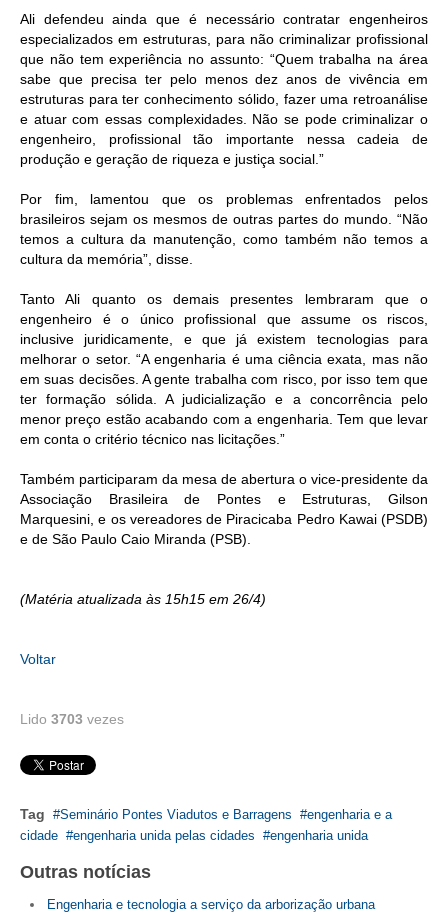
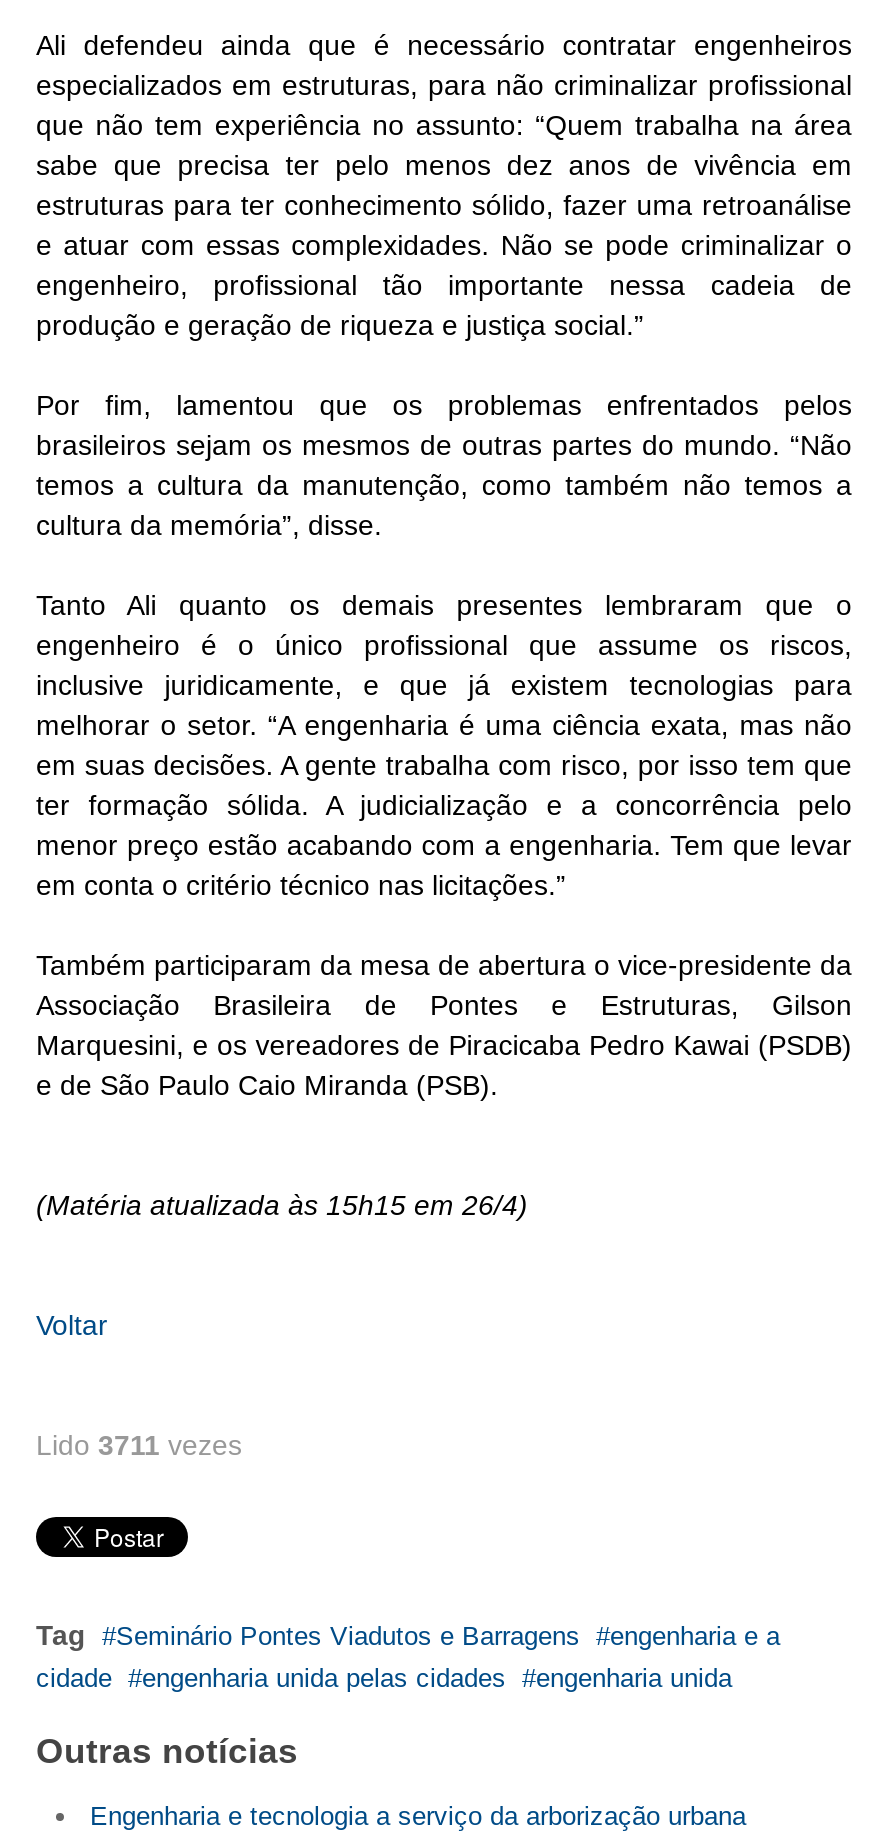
[20,711,124,727] Lido 3703 vezes -> [36,1430,242,1462] Lido 3711 vezes

